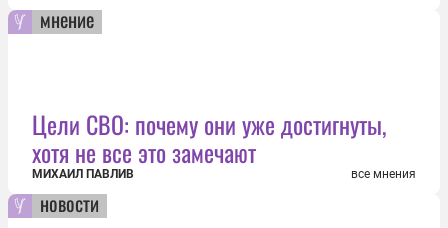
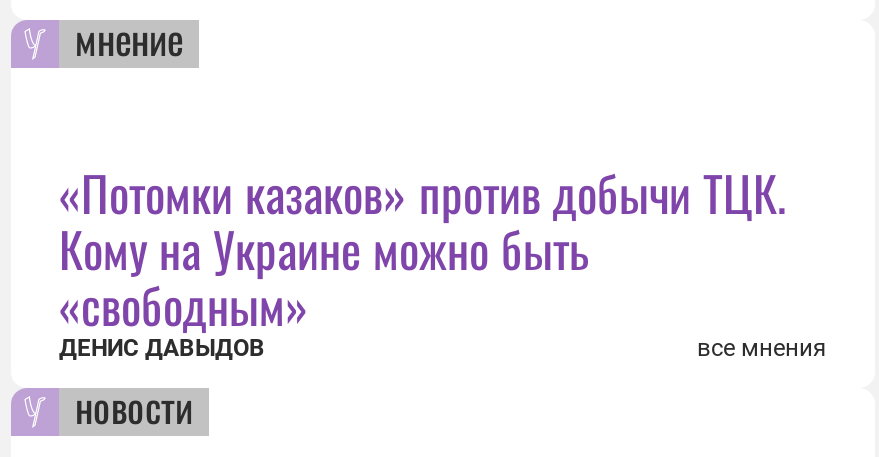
[32,106,386,181] Цели СВО: почему они уже достигнуты, | хотя не все это замечают | МИХАИЛ ПАВЛИВ -> [59,155,787,361] «Потомки казаков» против добычи ТЦК. | Кому на Украине можно быть | «свободным» | ДЕНИС ДАВЫДОВ

